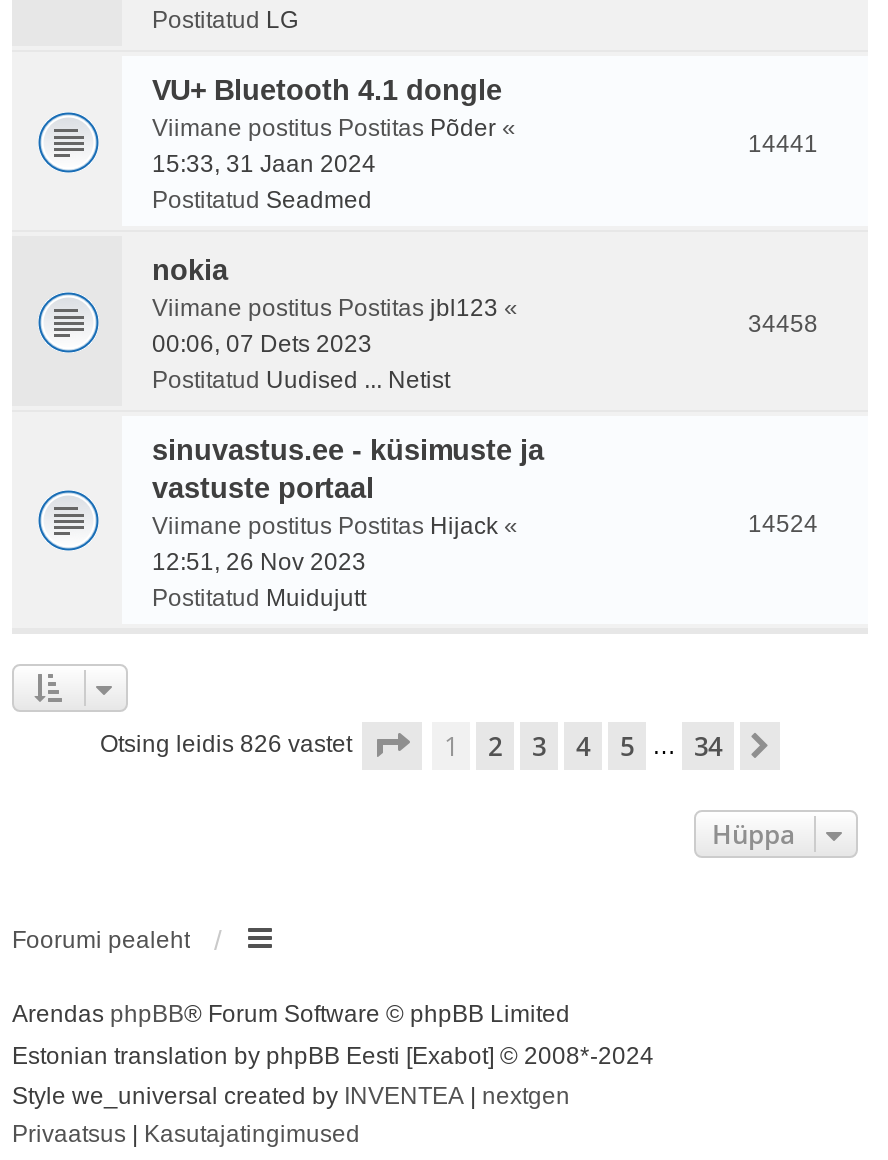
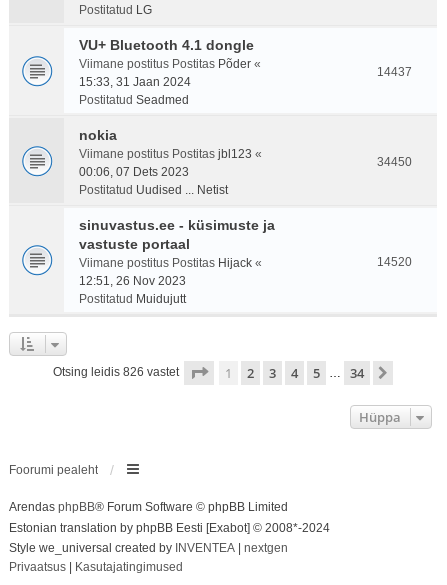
[748,130,818,158] 14441 -> [377,65,412,79] 14437
[748,310,818,338] 34458 -> [377,155,412,169] 34450
[748,510,818,538] 14524 -> [377,255,412,269] 14520

